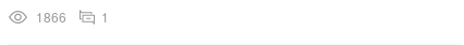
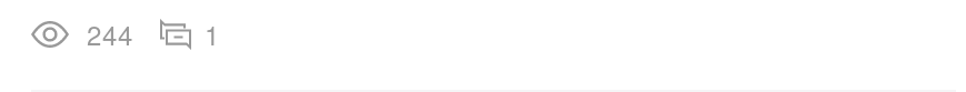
[36,7,109,26] 1866 1 -> [87,14,220,52] 244 1

